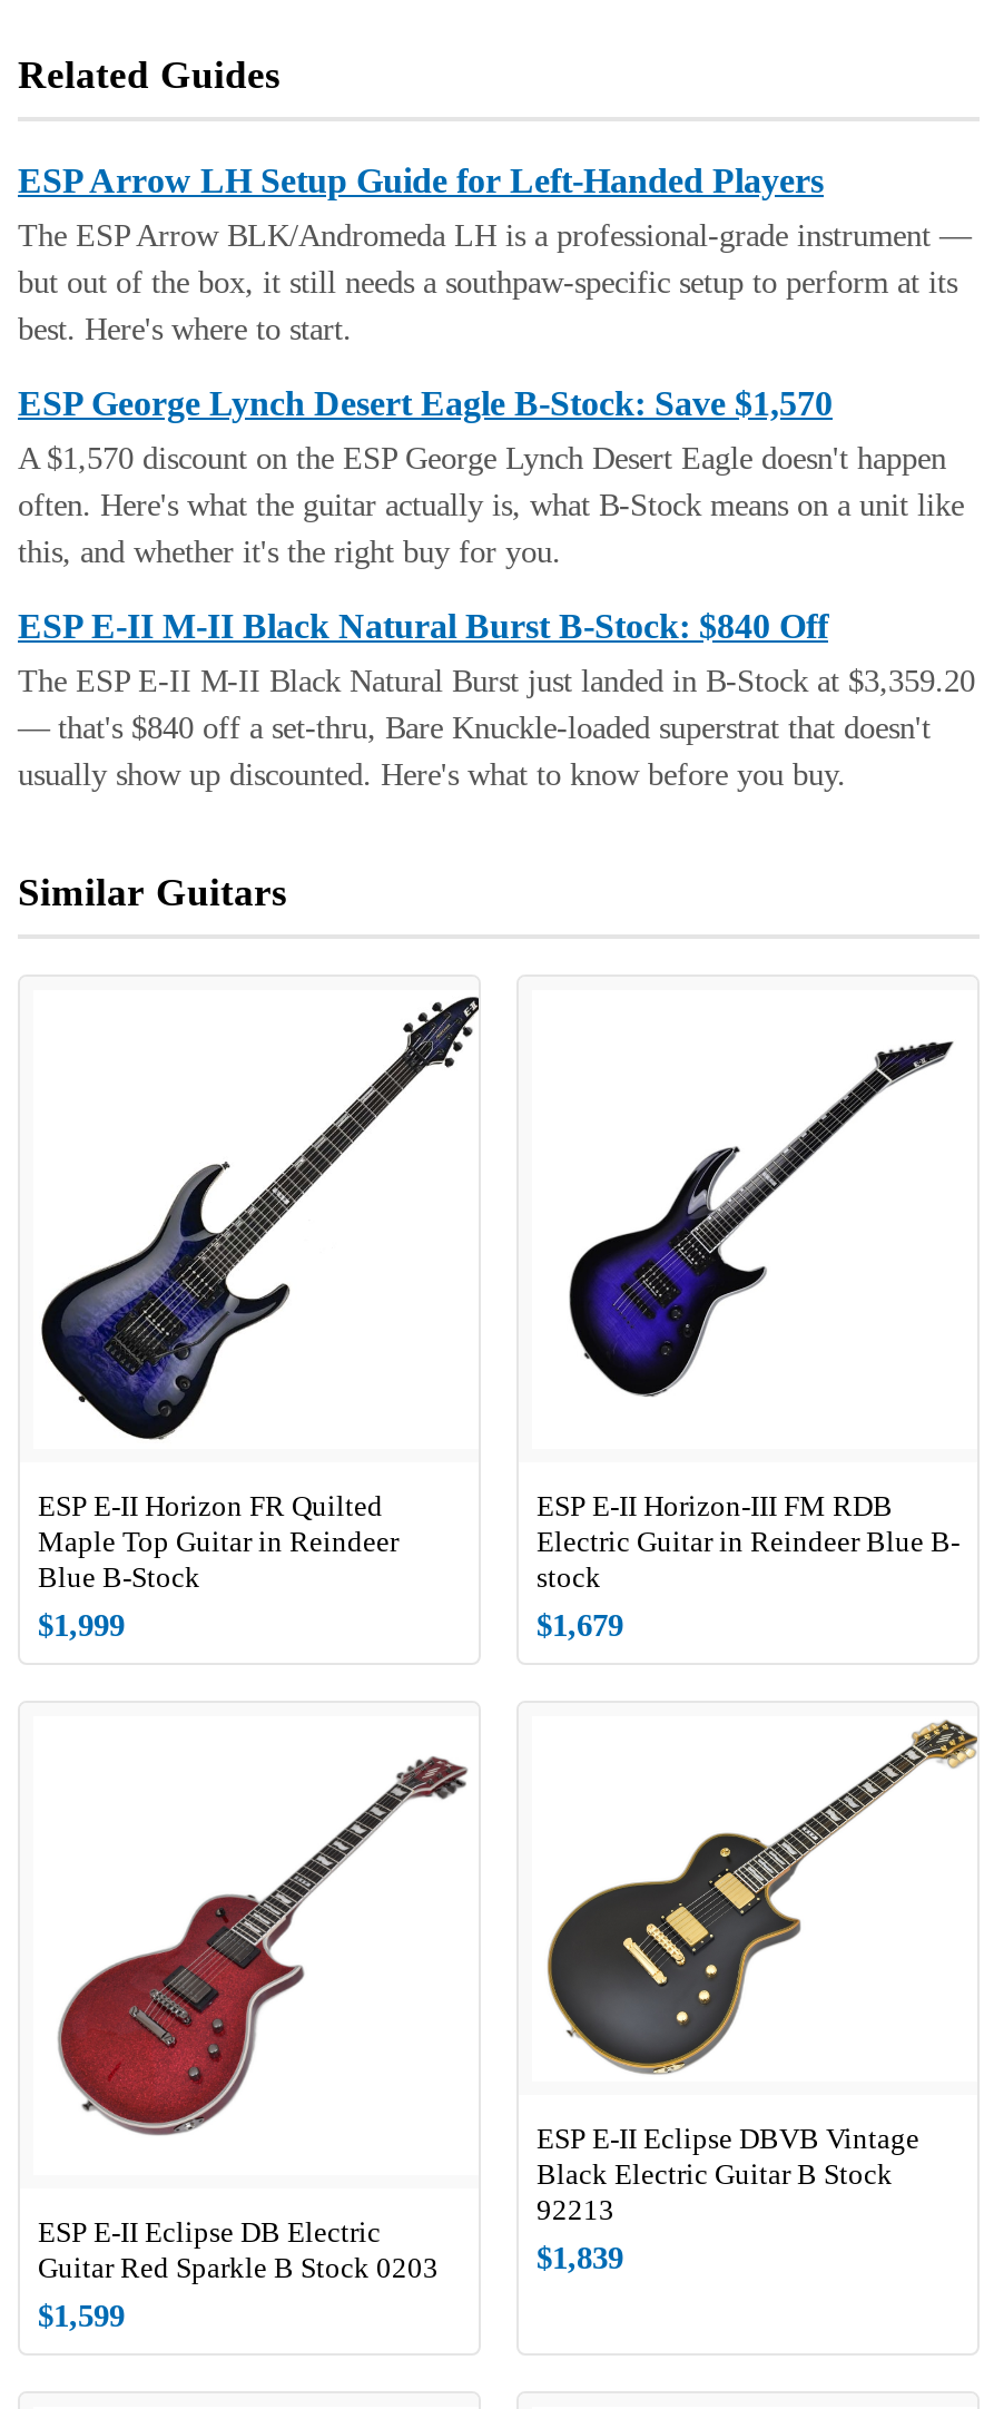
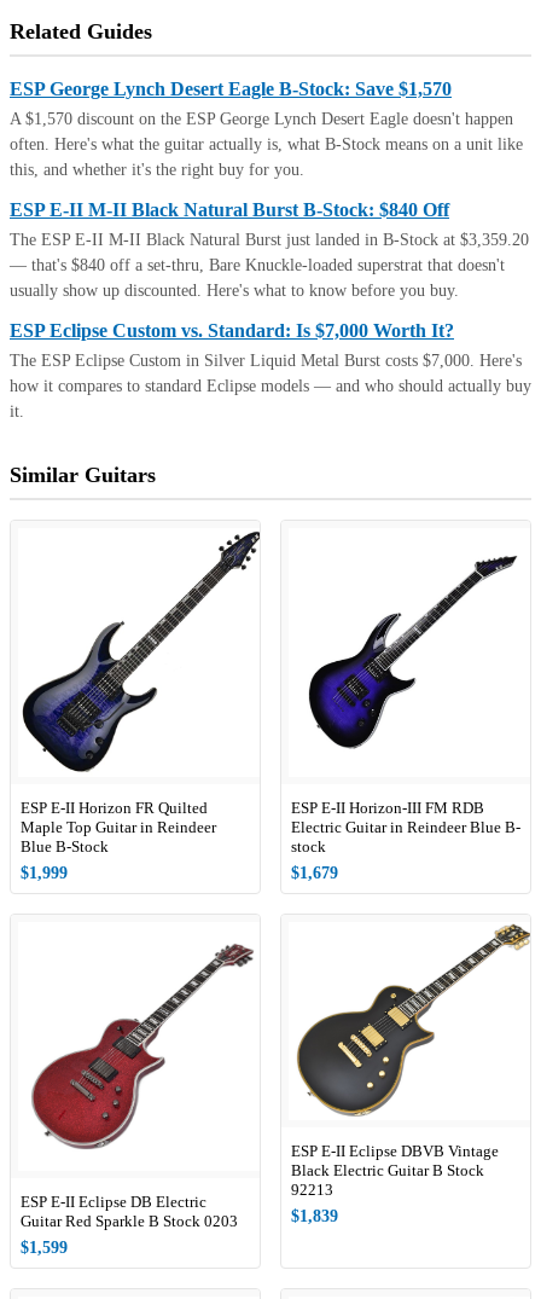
[18,161,971,347] ESP Arrow LH Setup Guide for Left-Handed Players | The ESP Arrow BLK/Andromeda LH is a professional-grade instrument — | but out of the box, it still needs a southpaw-specific setup to perform at its | best. Here's where to start. -> none
moved [18,384,975,793] -> [10,78,529,300]: ESP George Lynch Desert Eagle B-Stock: Save $1,570 | A $1,570 discount on the ESP George Lynch Desert Eagle doesn't happen | often. Here's what the guitar actually is, what B-Stock means on a unit like | this, and whether it's the right buy for you. | ESP E-II M-II Black Natural Burst B-Stock: $840 Off | The ESP E-II M-II Black Natural Burst just landed in B-Stock at $3,359.20 | — that's $840 off a set-thru, Bare Knuckle-loaded superstrat that doesn't | usually show up discounted. Here's what to know before you buy.
none -> [10,320,531,421] ESP Eclipse Custom vs. Standard: Is $7,000 Worth It? | The ESP Eclipse Custom in Silver Liquid Metal Burst costs $7,000. Here's | how it compares to standard Eclipse models — and who should actually buy | it.

